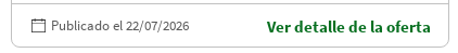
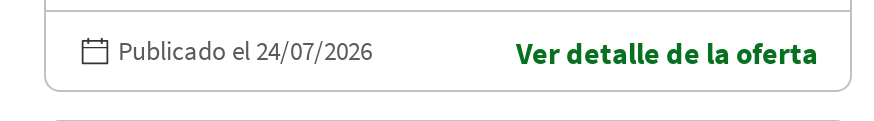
[51,16,189,34] Publicado el 22/07/2026 -> [118,35,372,69] Publicado el 24/07/2026

